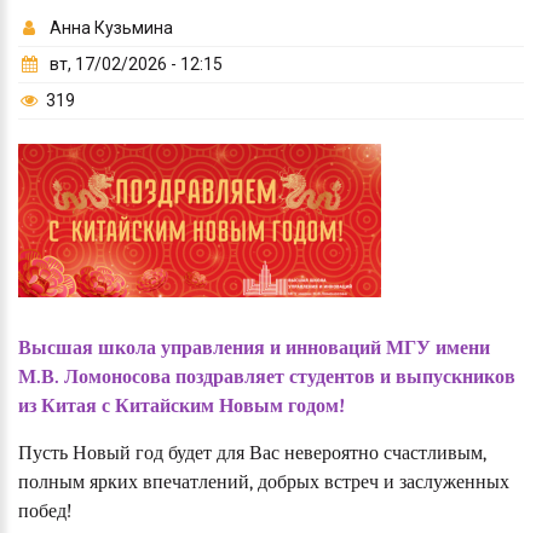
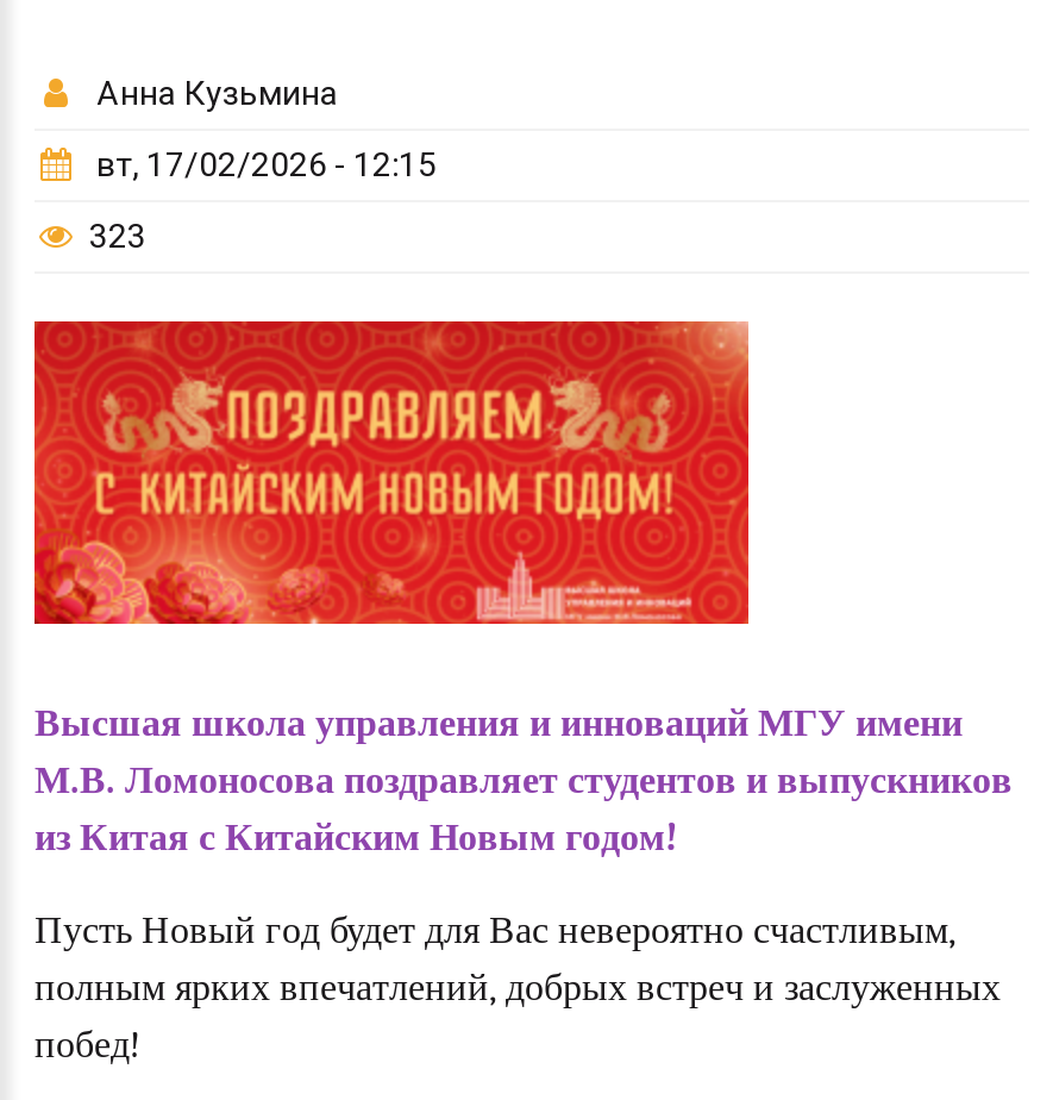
[46,91,75,110] 319 -> [89,217,146,255] 323

